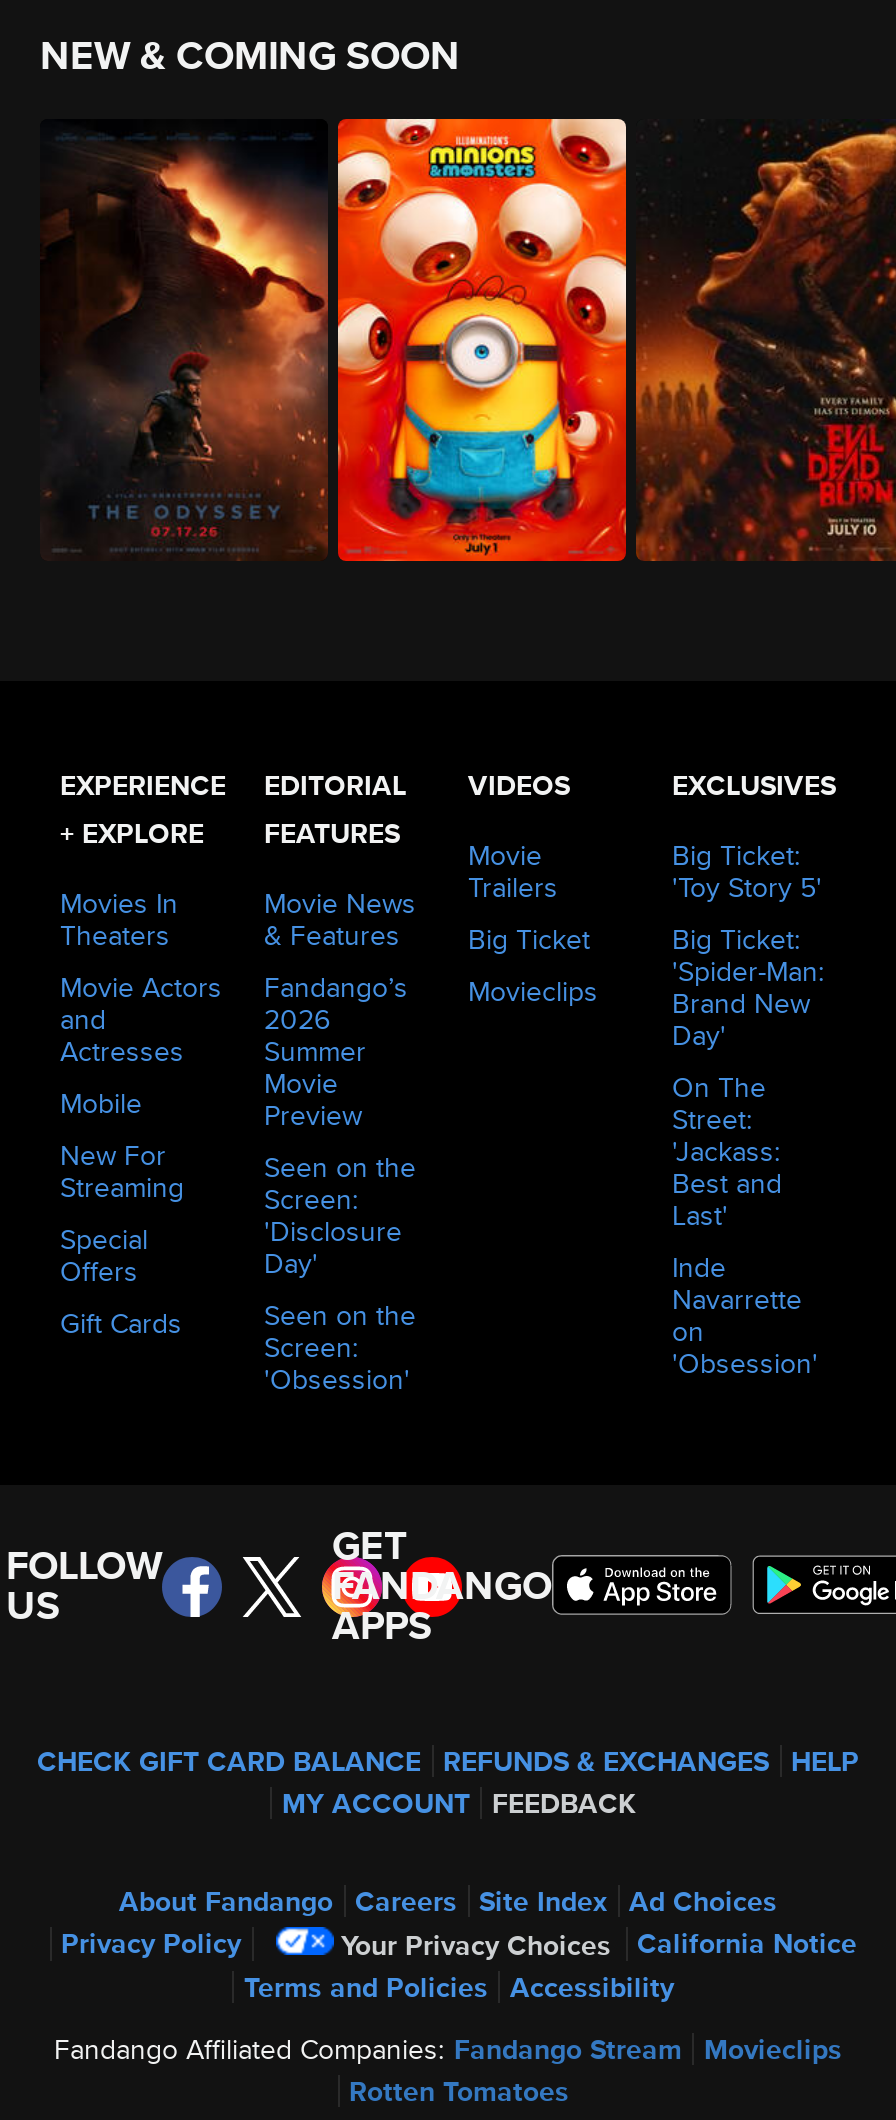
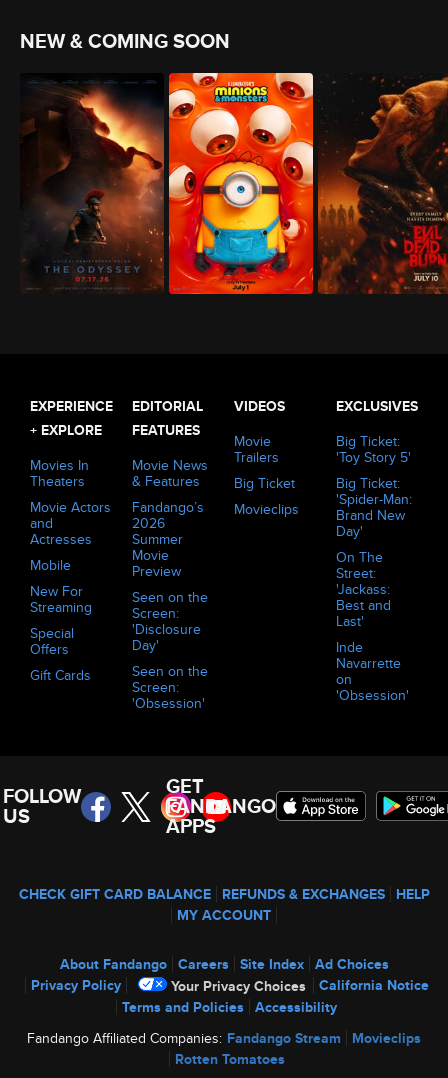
[282,1783,636,1823] MY ACCOUNT FEEDBACK -> [177,905,271,925] MY ACCOUNT

